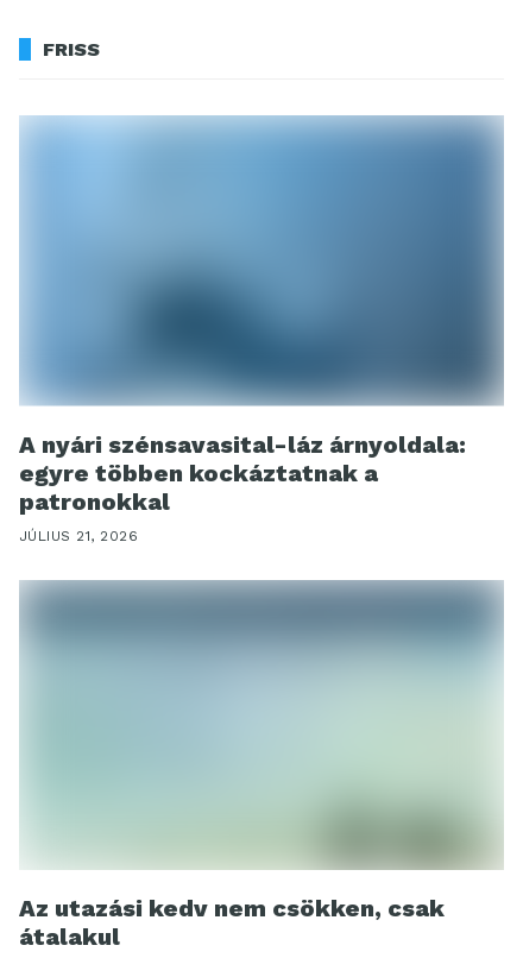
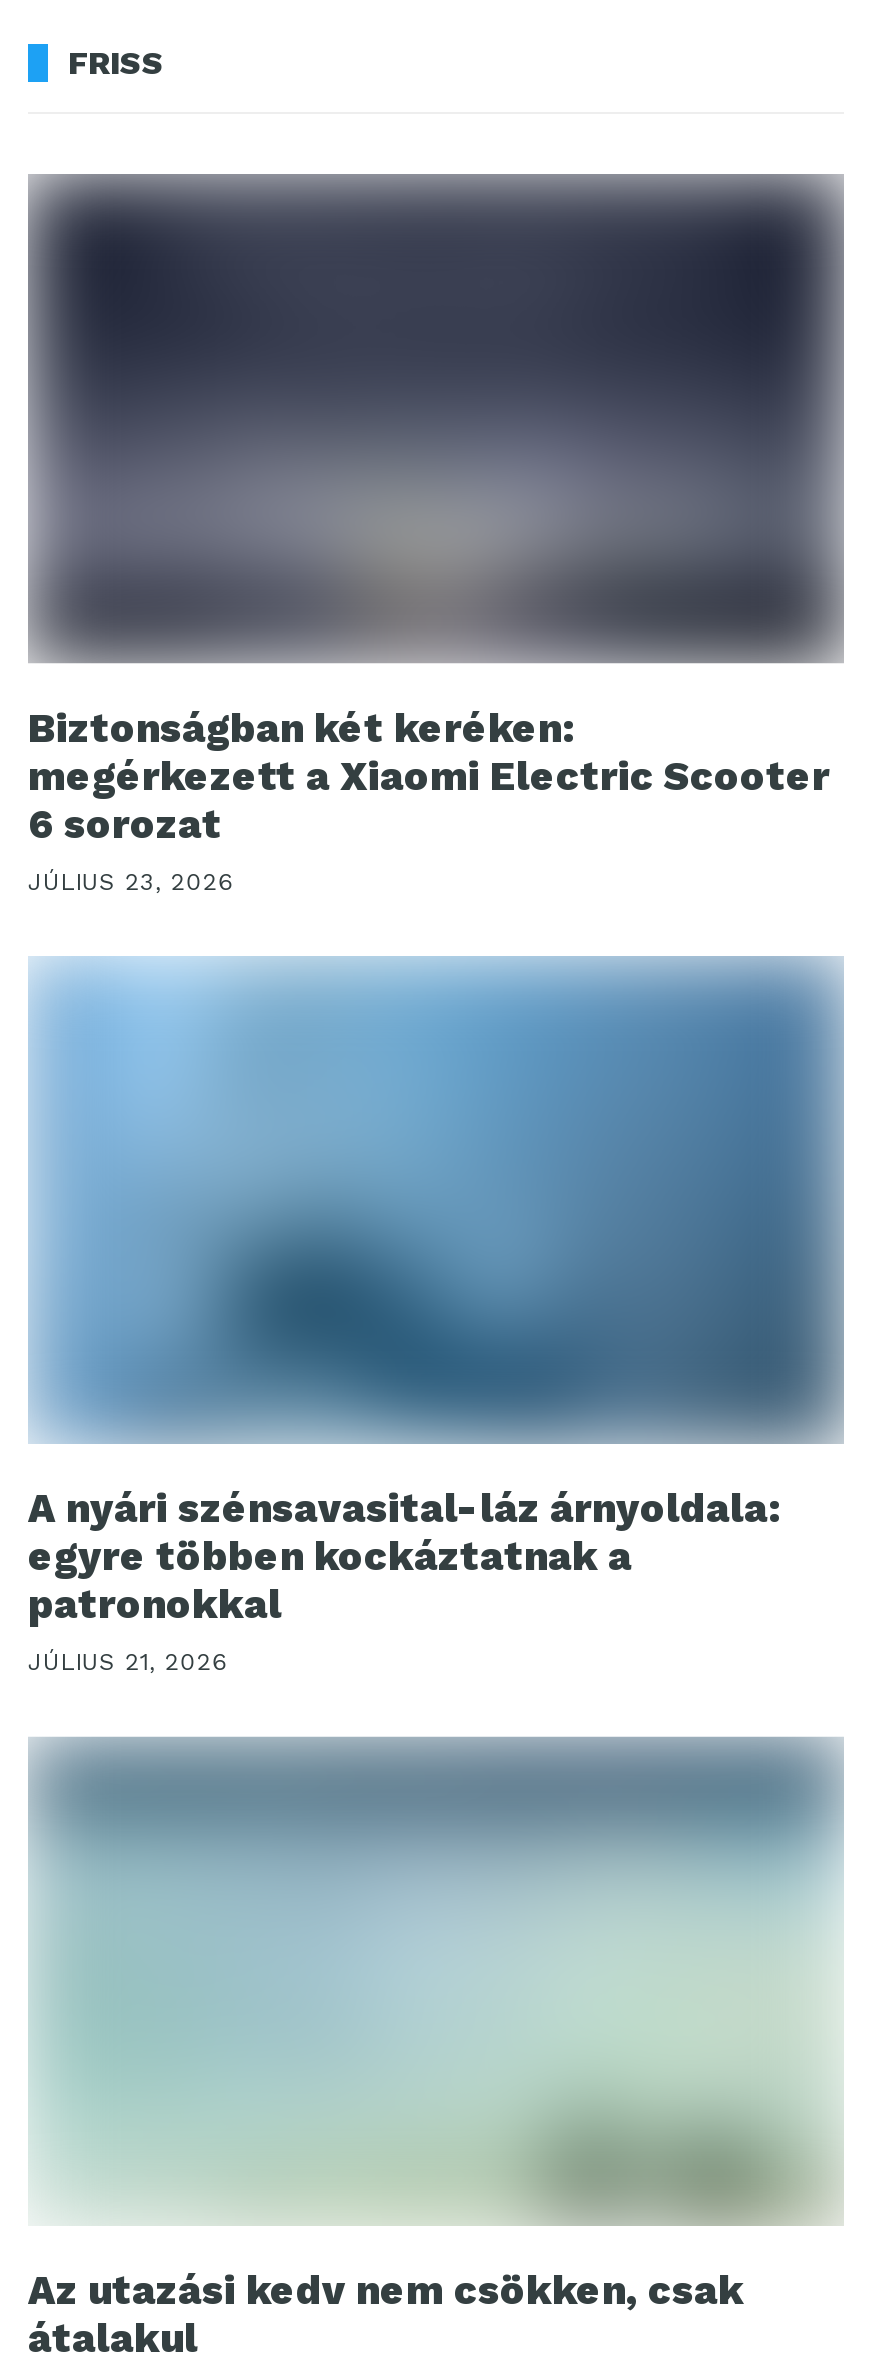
none -> [28,174,844,895] [image] | Biztonságban két keréken: | megérkezett a Xiaomi Electric Scooter | 6 sorozat | JÚLIUS 23, 2026

